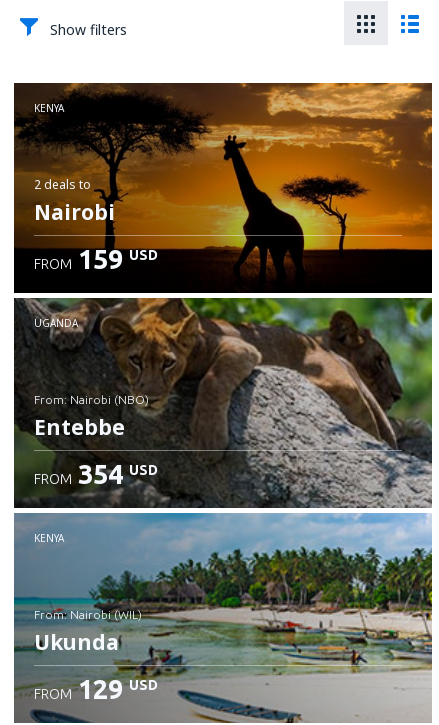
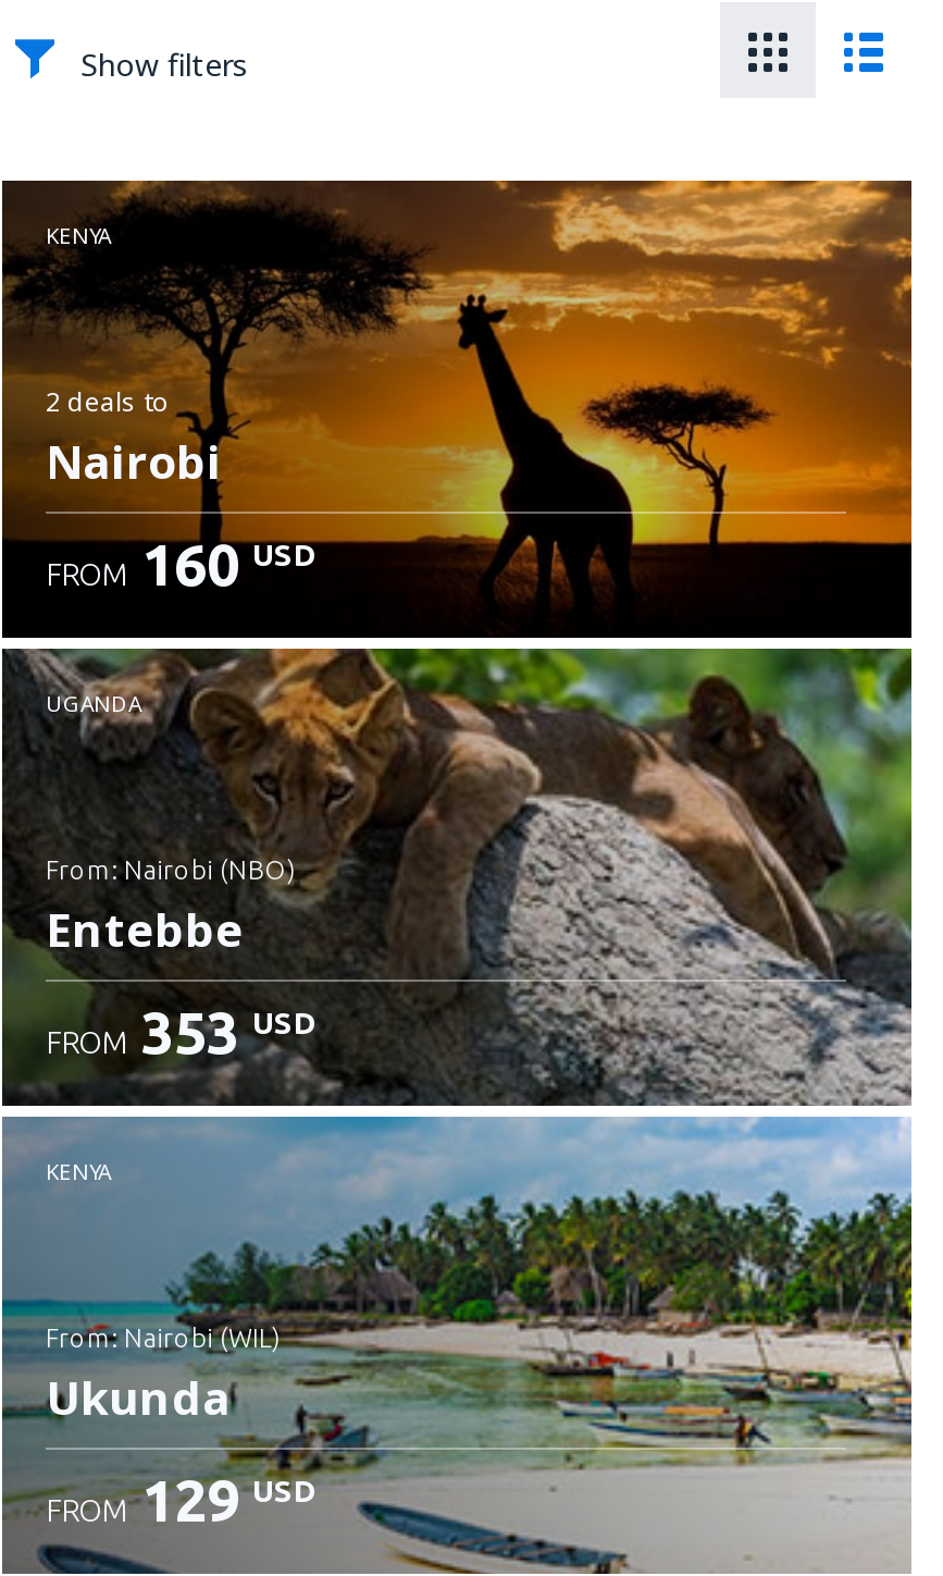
[34,244,158,274] FROM 159 USD -> [46,531,315,596] FROM 160 USD
[34,459,158,489] FROM 354 USD -> [46,999,315,1064] FROM 353 USD

